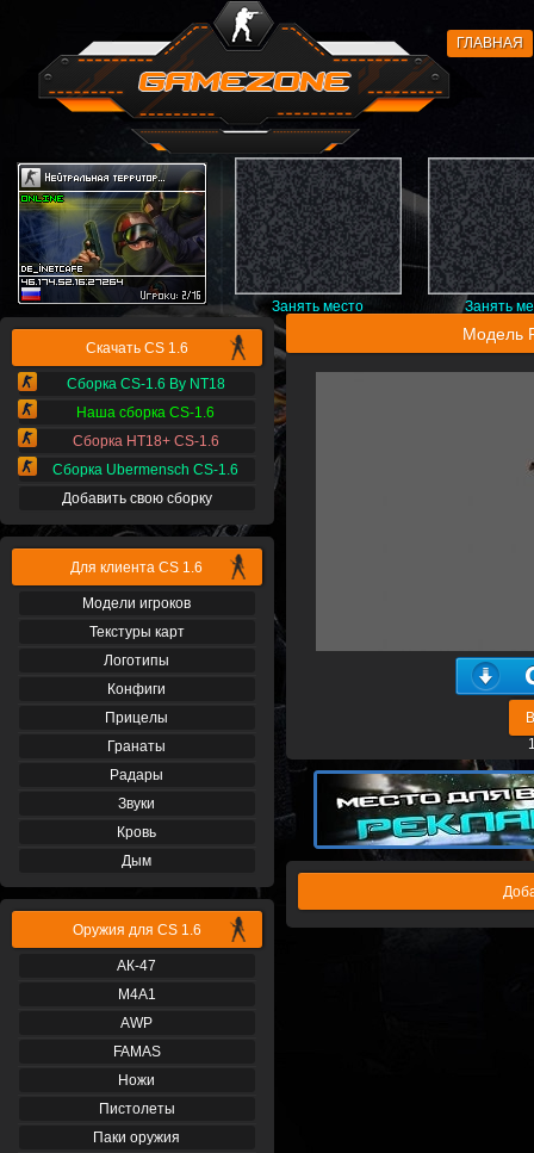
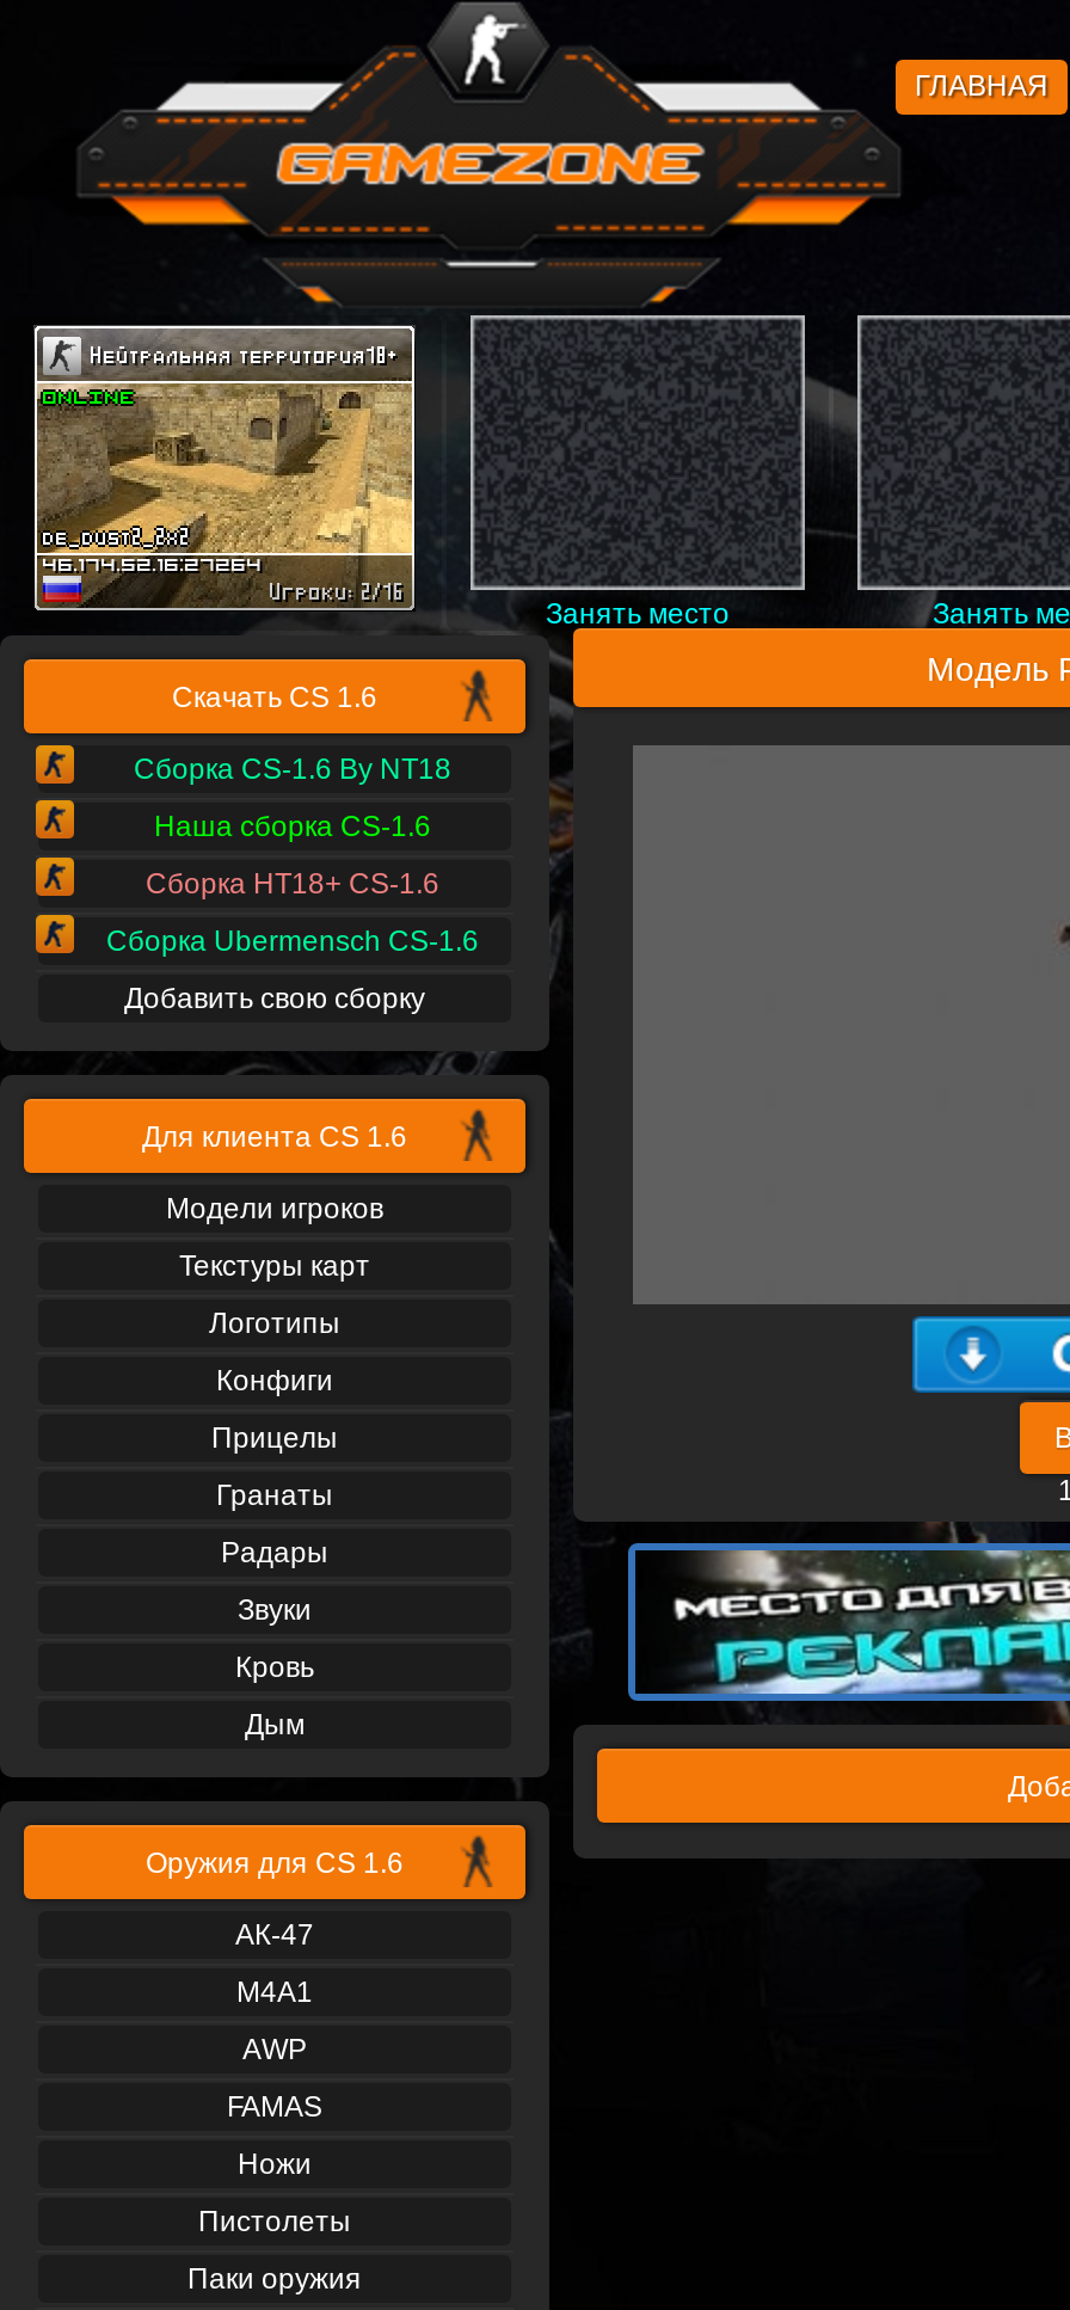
[19,166,205,303] [image] -> [36,332,413,604] [image]

